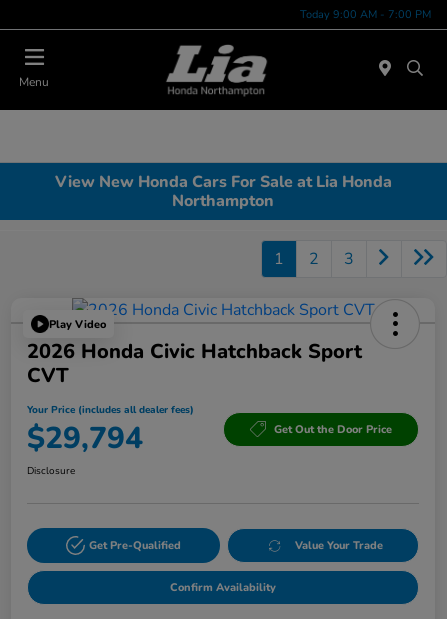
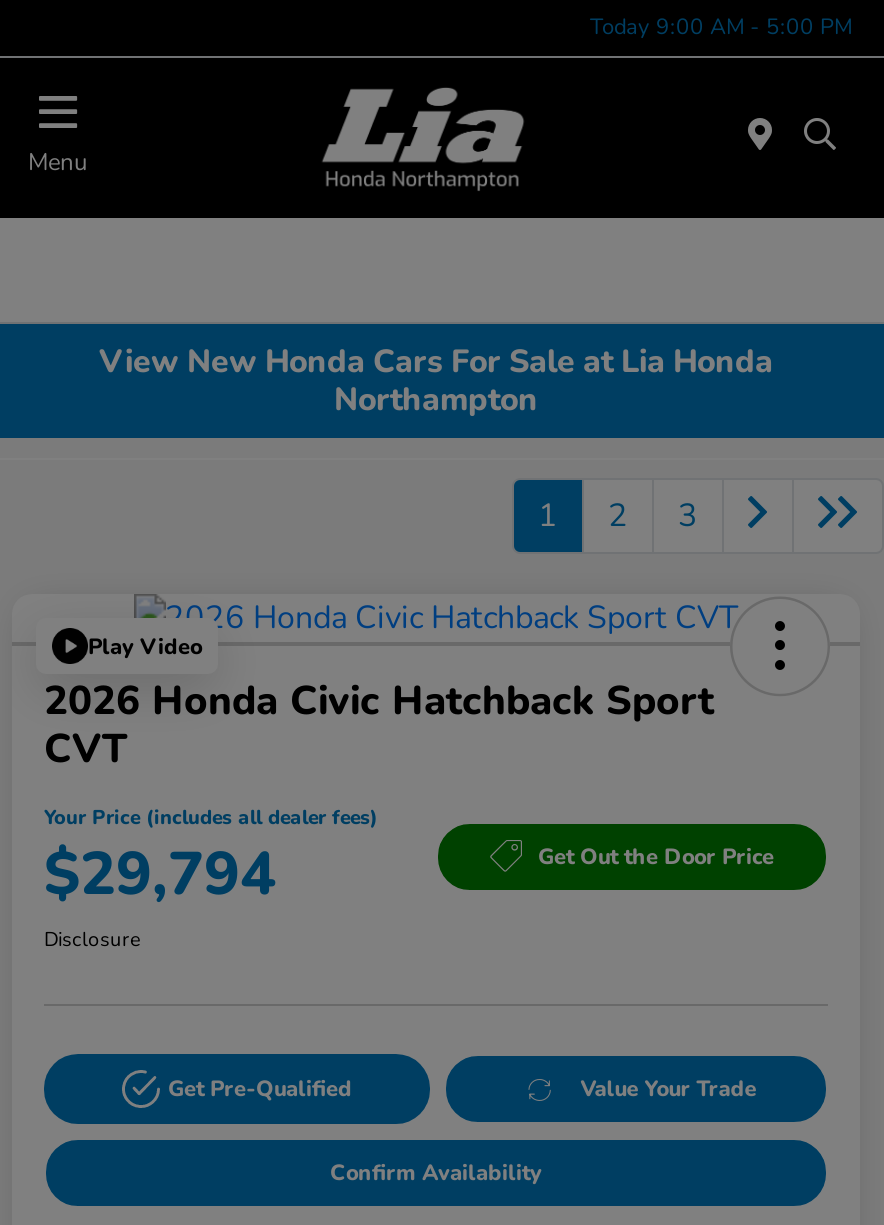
[300,6,431,21] Today 9:00 AM - 7:00 PM -> [590,11,852,41] Today 9:00 AM - 5:00 PM

